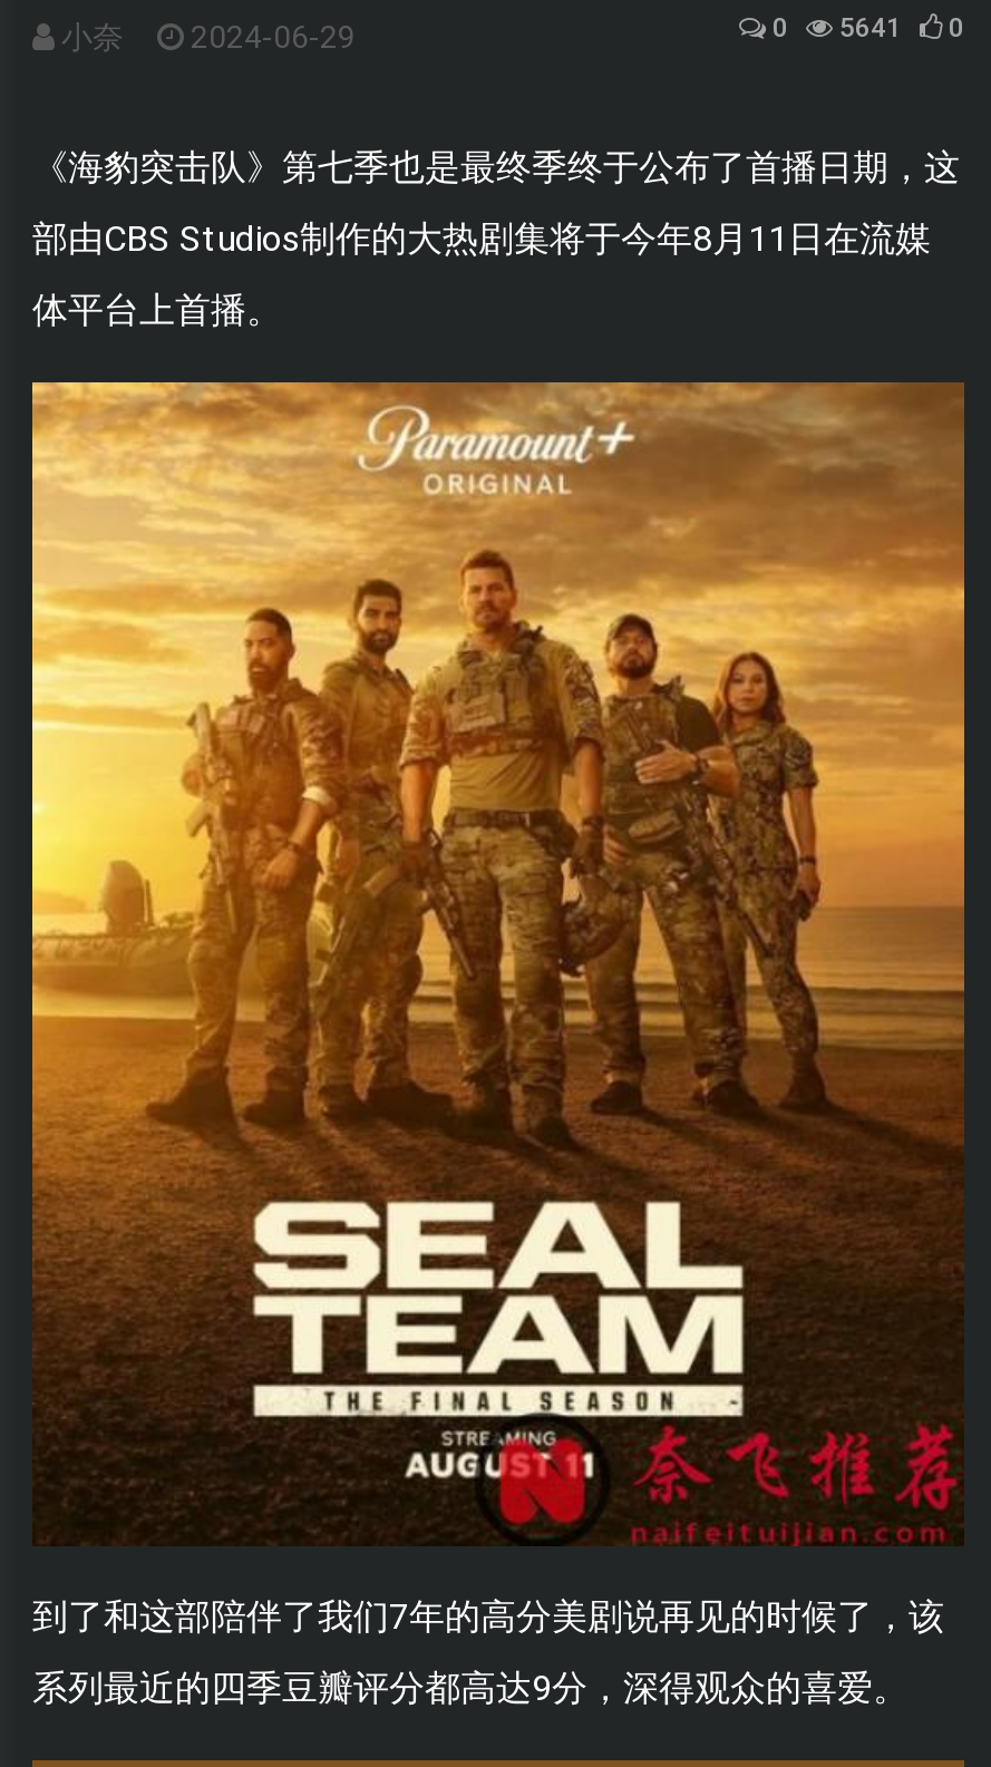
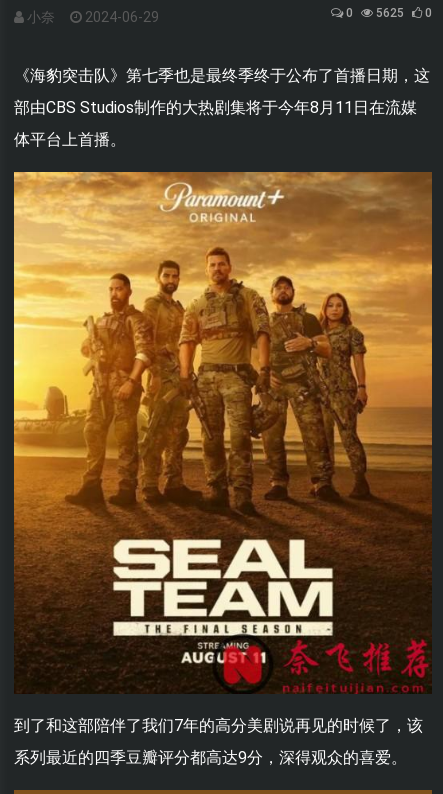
[766,12,964,43] 0 5641 0 -> [343,6,432,20] 0 5625 0

